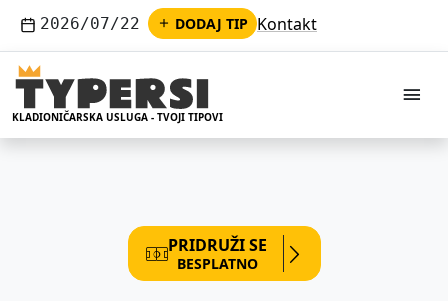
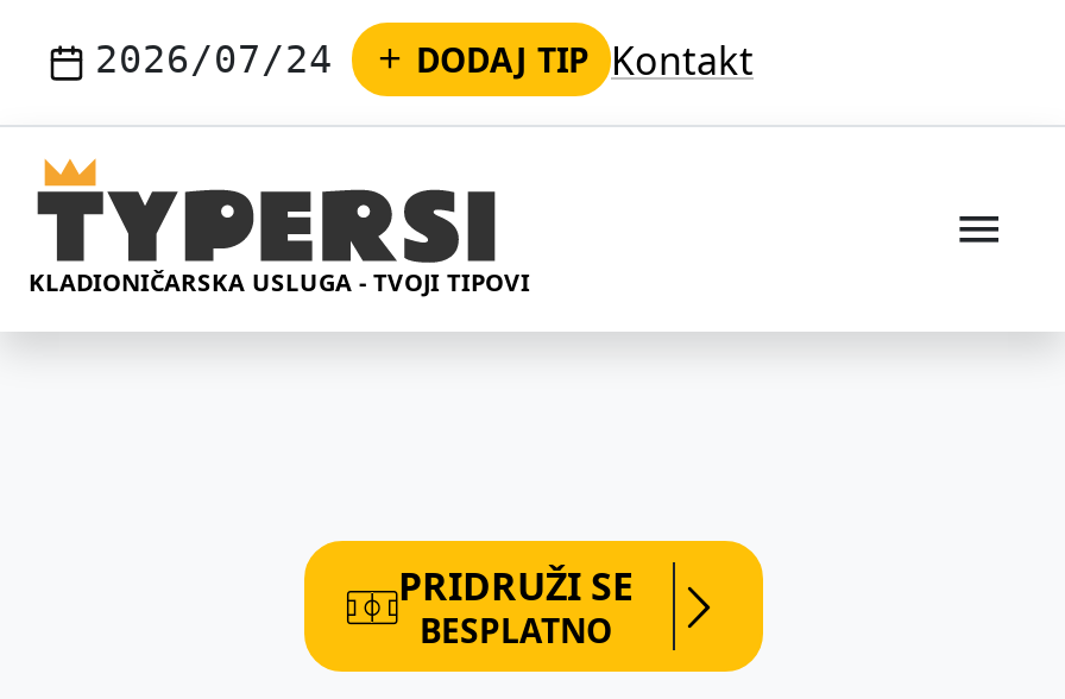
[40,12,317,34] 2026/07/22 DODAJ TIP Kontakt -> [95,33,754,86] 2026/07/24 DODAJ TIP Kontakt

